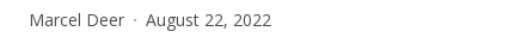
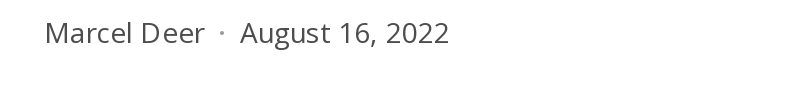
[29,8,271,31] Marcel Deer August 22, 2022 -> [44,13,450,51] Marcel Deer August 16, 2022

